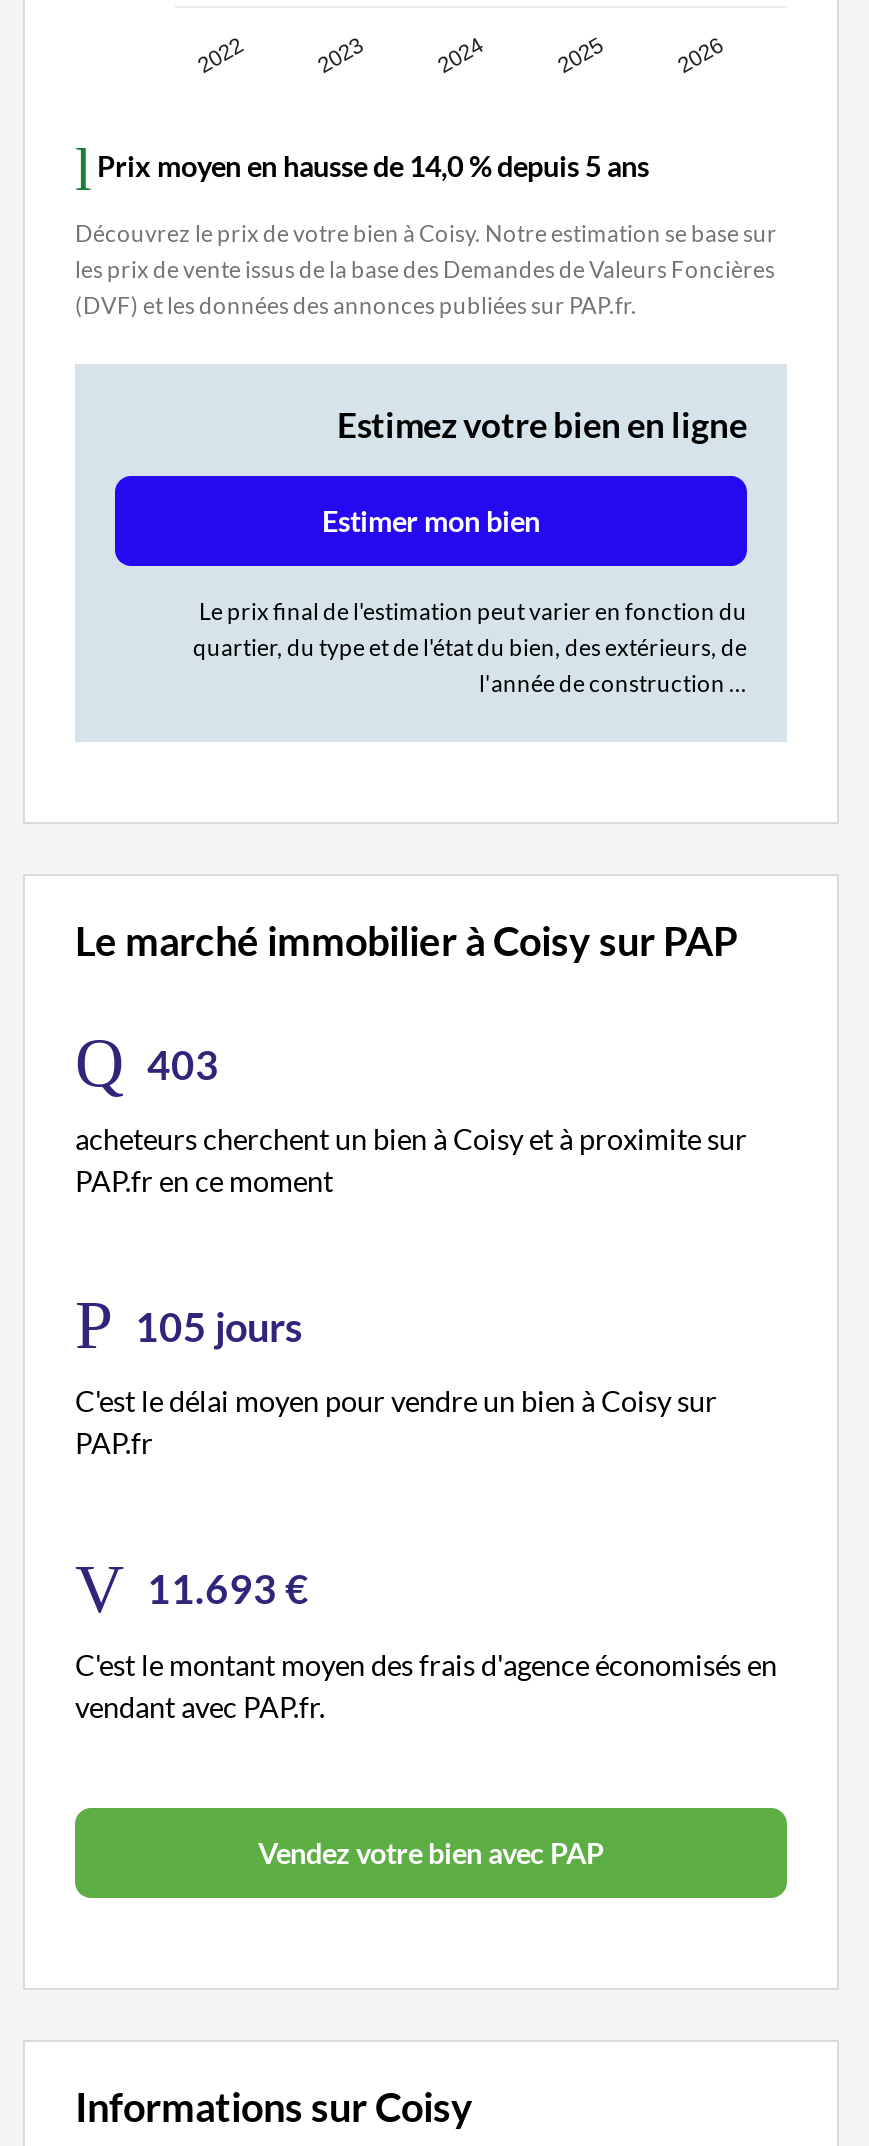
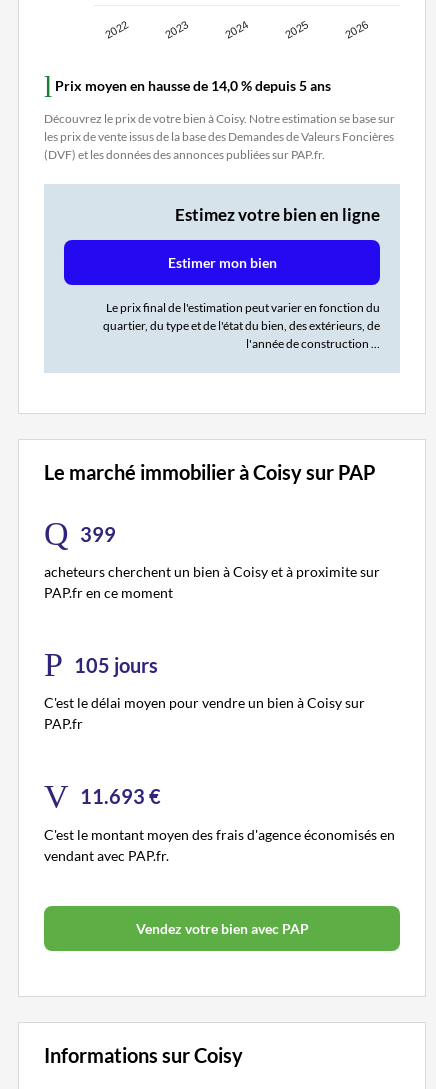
[139,1039,219,1087] 403 -> [76,522,116,546] 399

